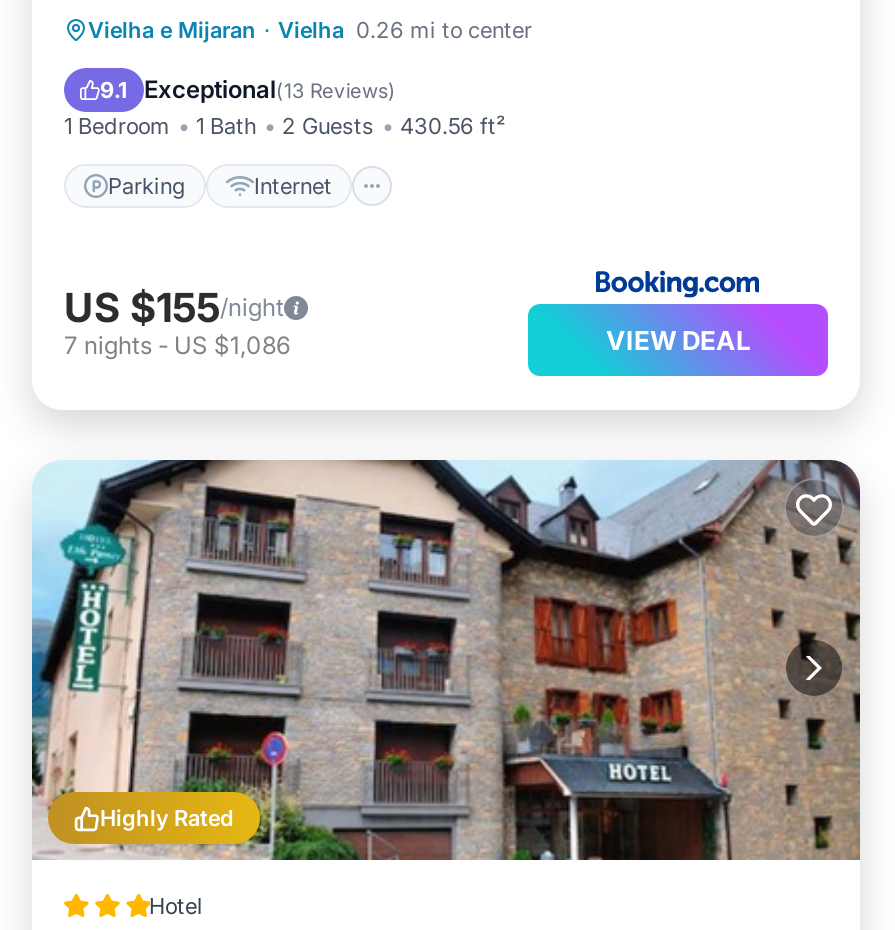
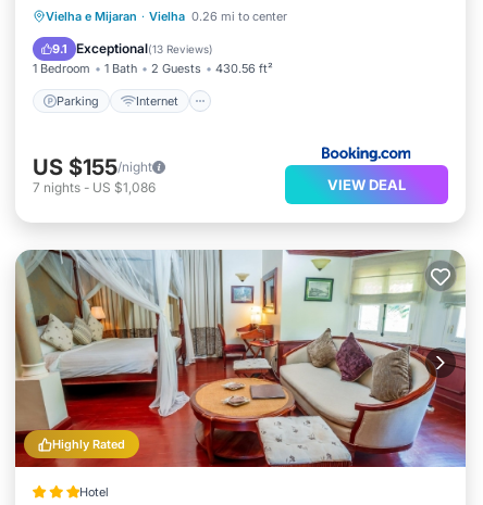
[30,458,862,862] [image] -> [14,249,467,468] [image]

